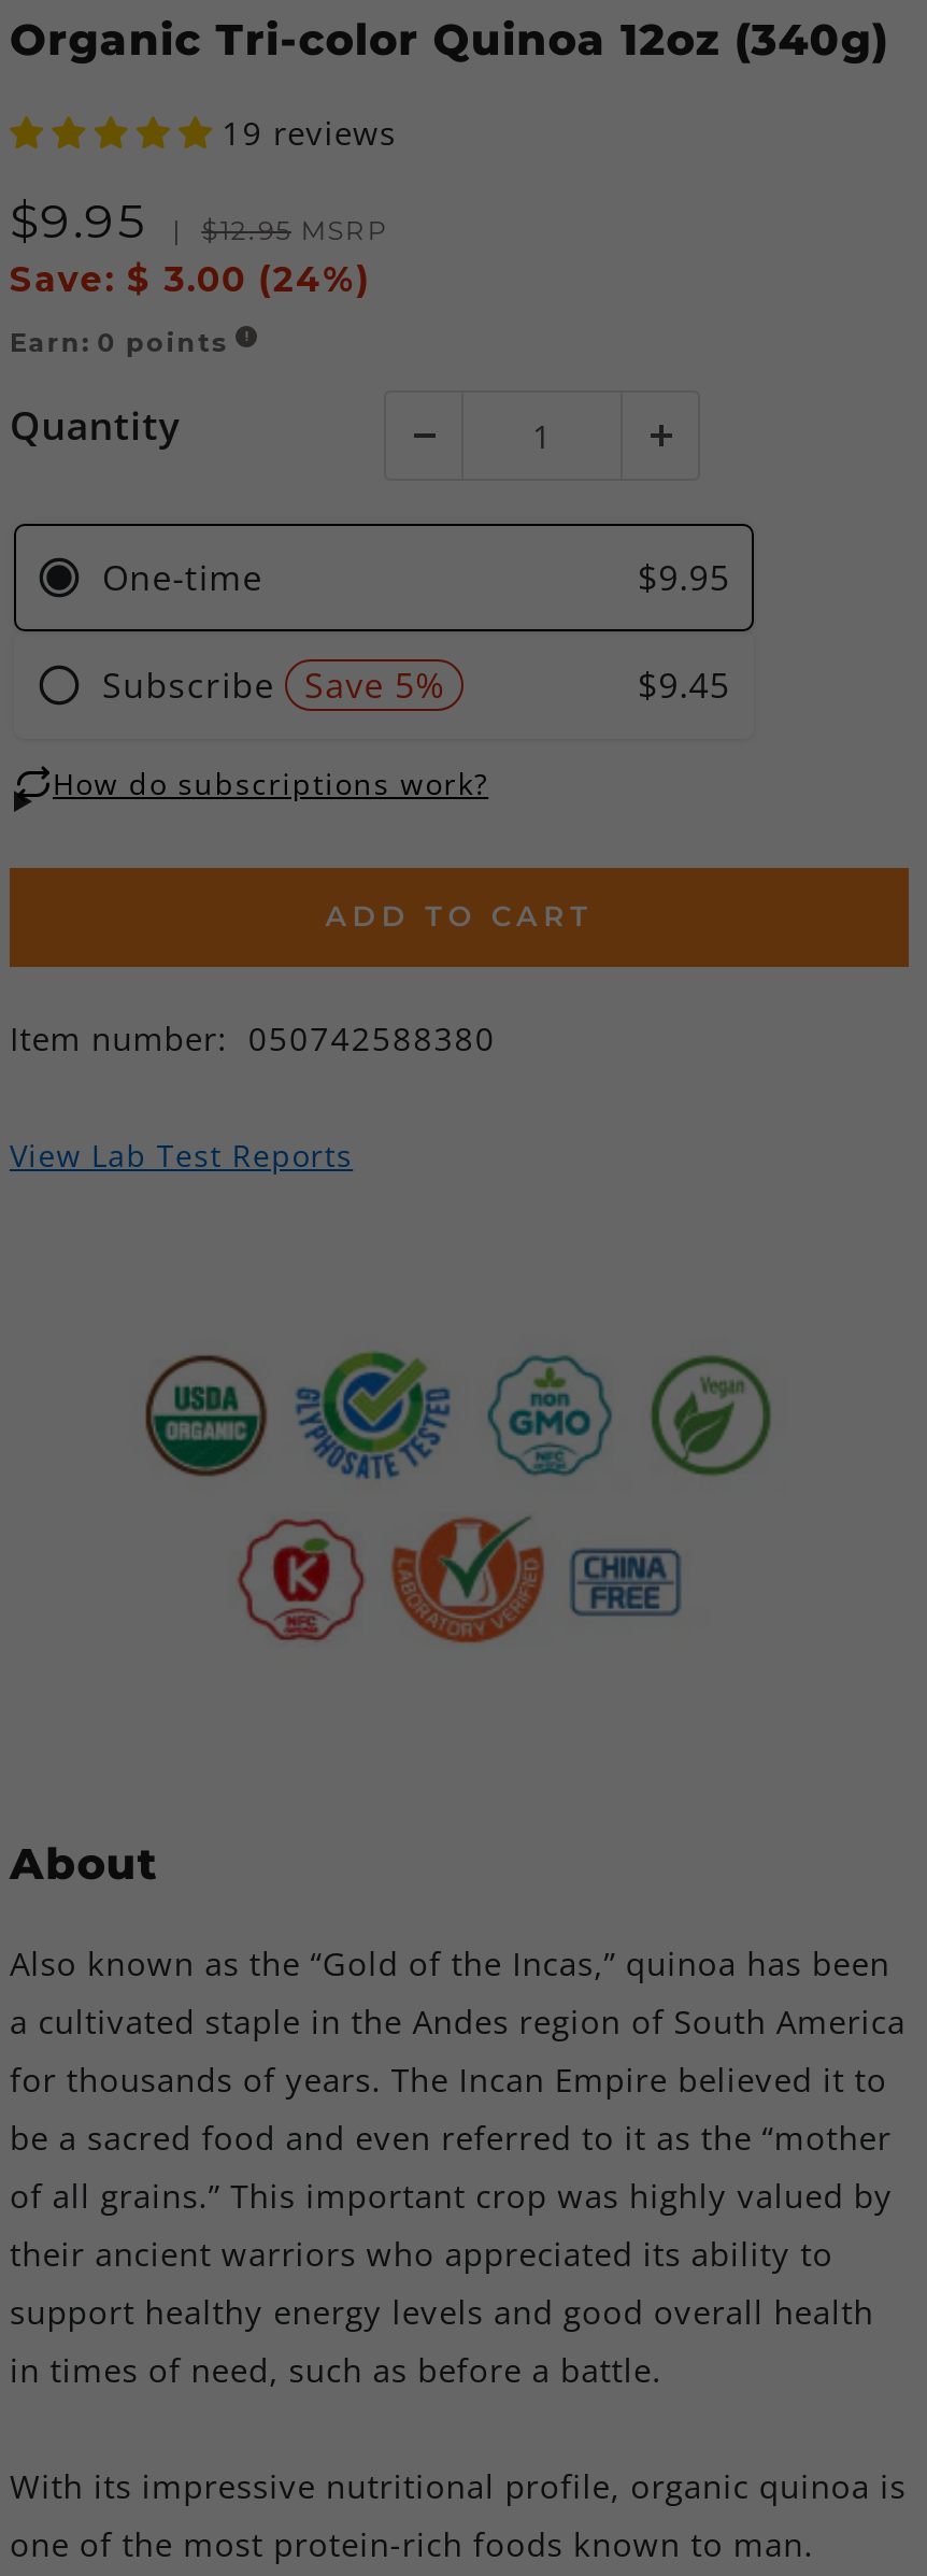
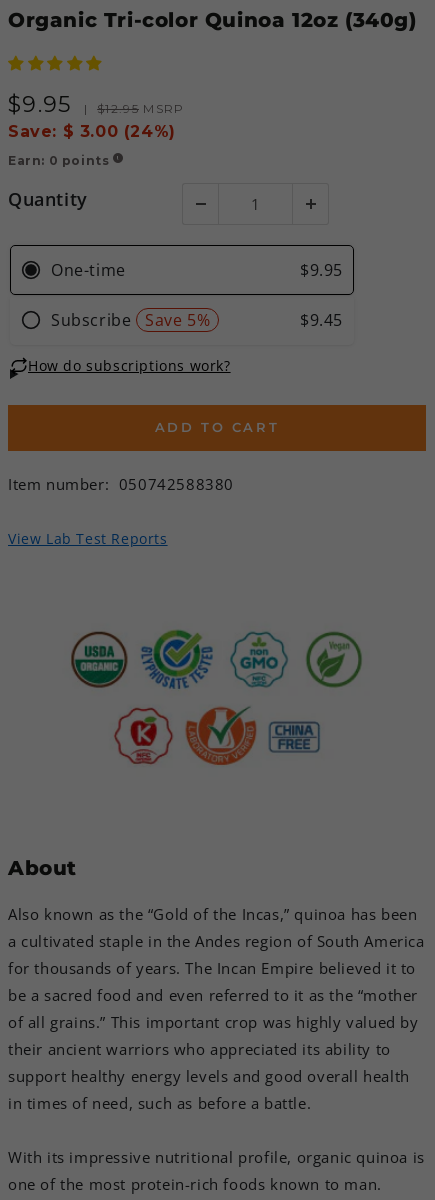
[222,111,396,154] 19 reviews -> none

